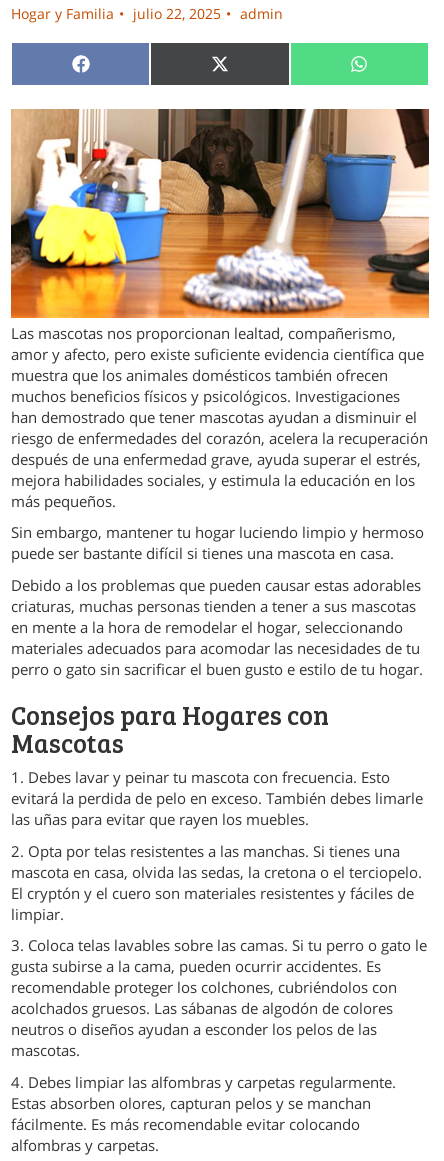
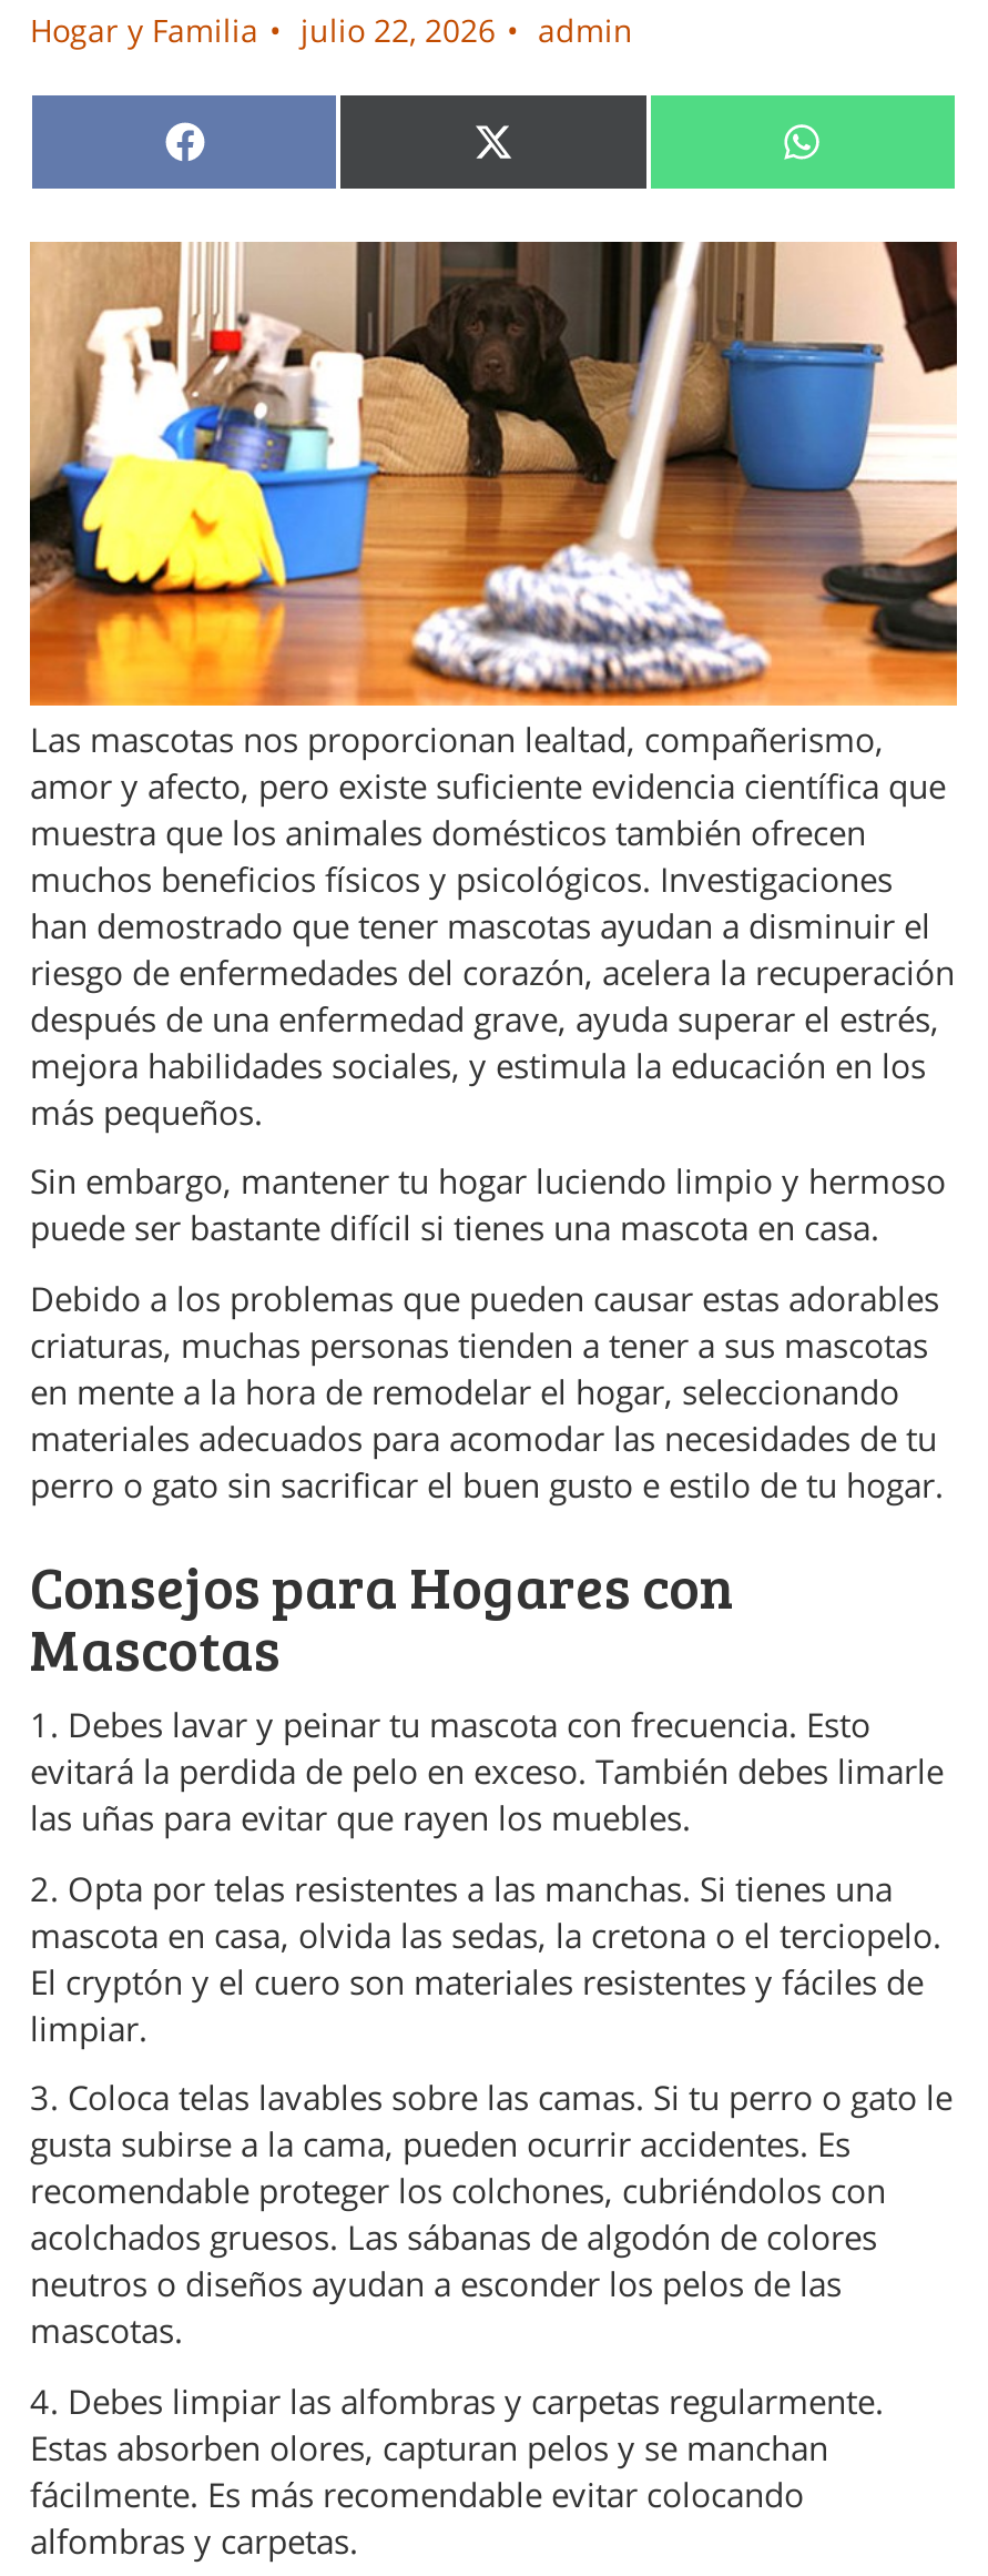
[11,3,283,22] Hogar y Familia julio 22, 2025 admin -> [30,8,633,50] Hogar y Familia julio 22, 2026 admin

